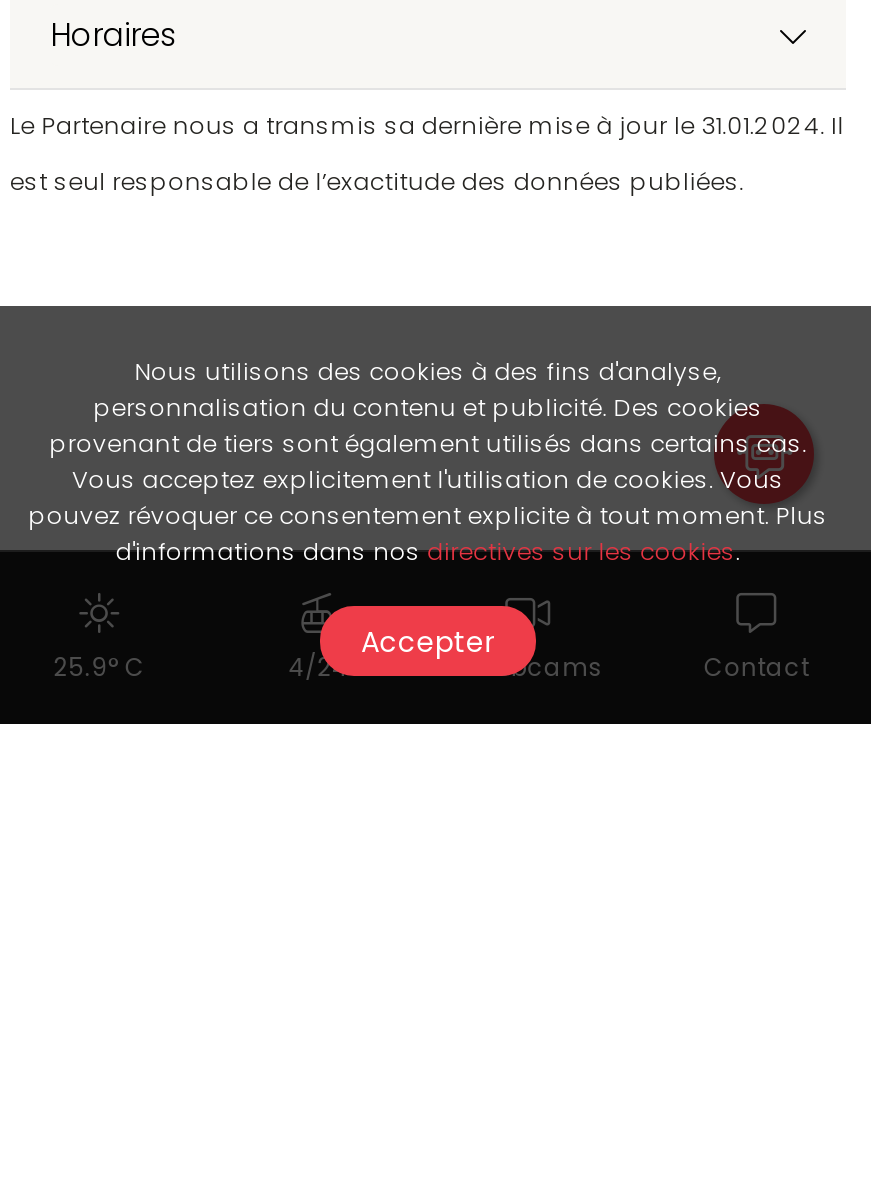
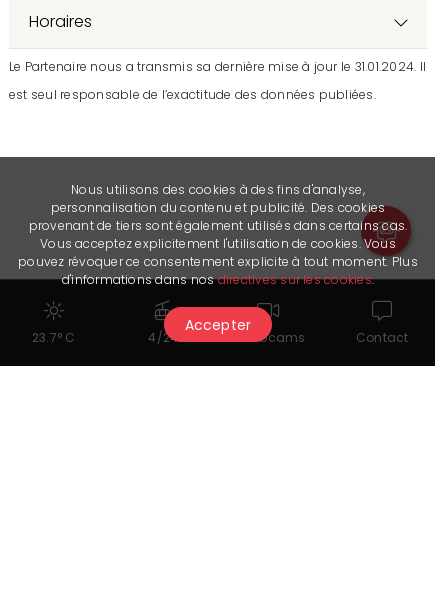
[54,650,145,684] 25.9° C -> [32,329,76,346] 23.7° C

